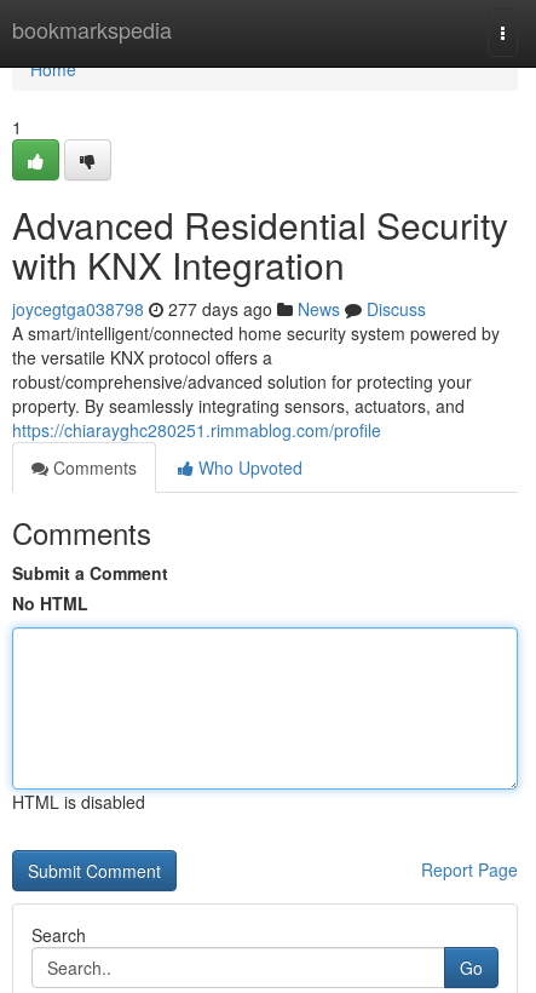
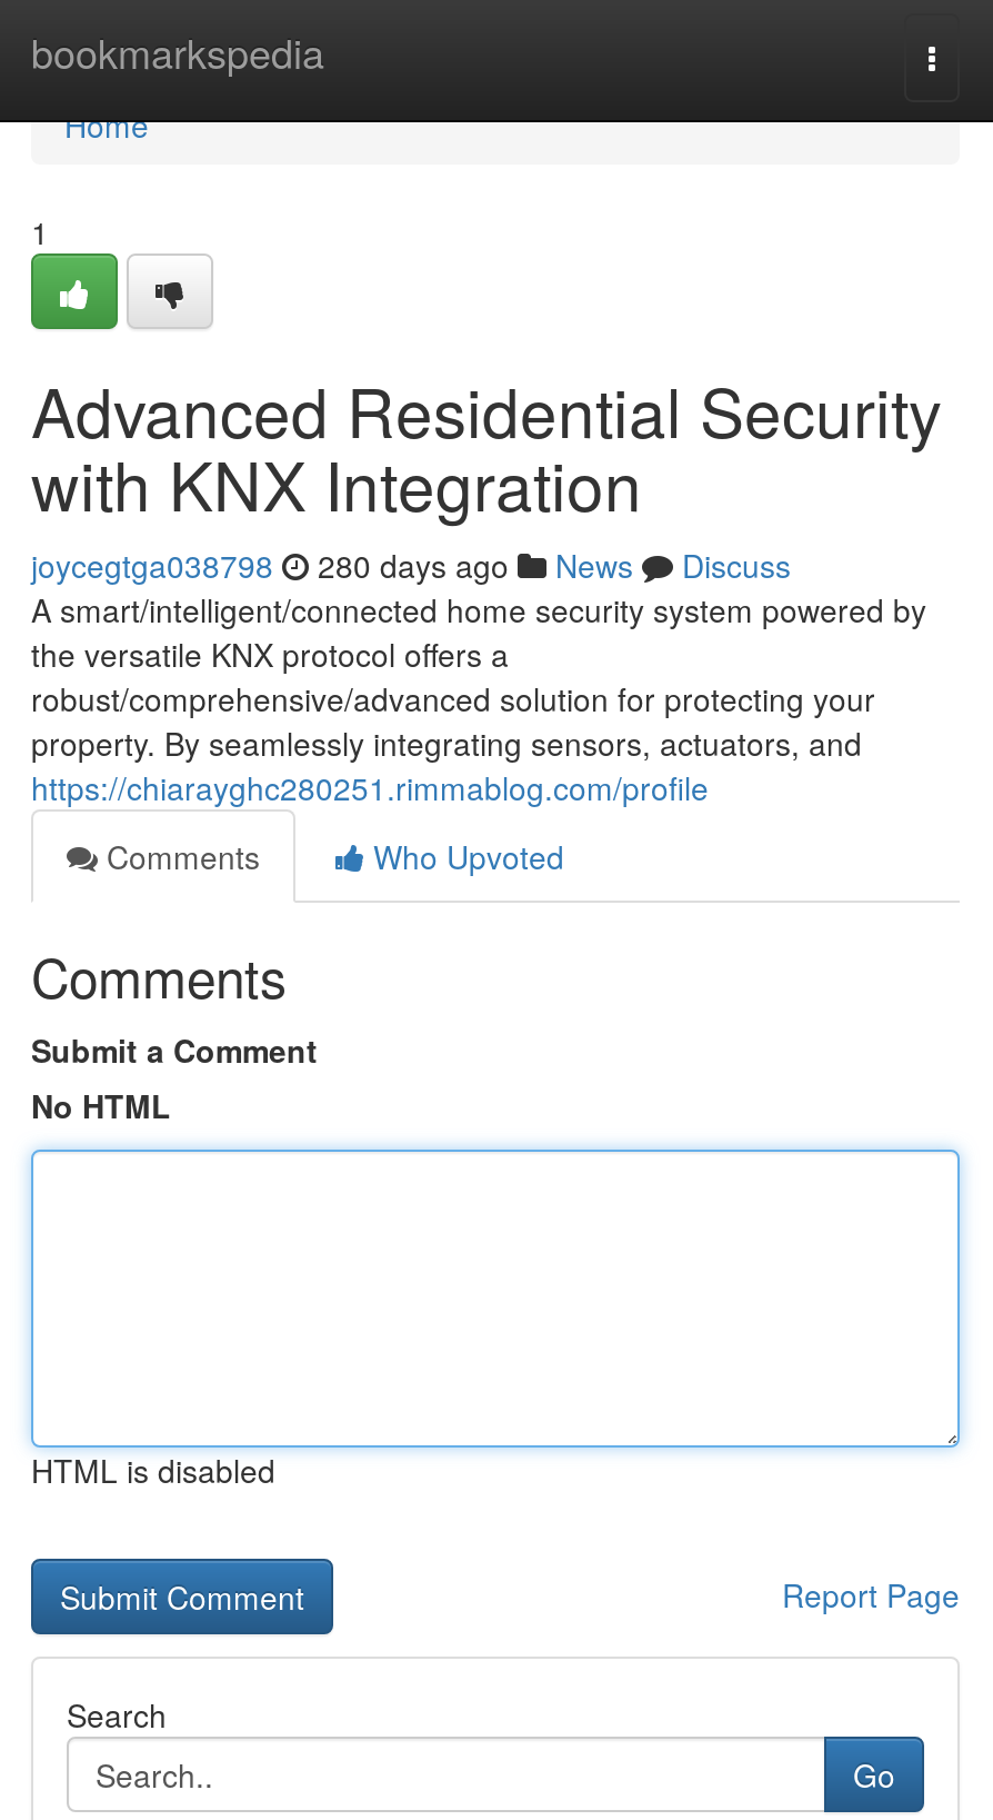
[12,297,426,321] joycegtga038798 277 days ago News Discuss -> [31,543,791,587] joycegtga038798 280 days ago News Discuss

